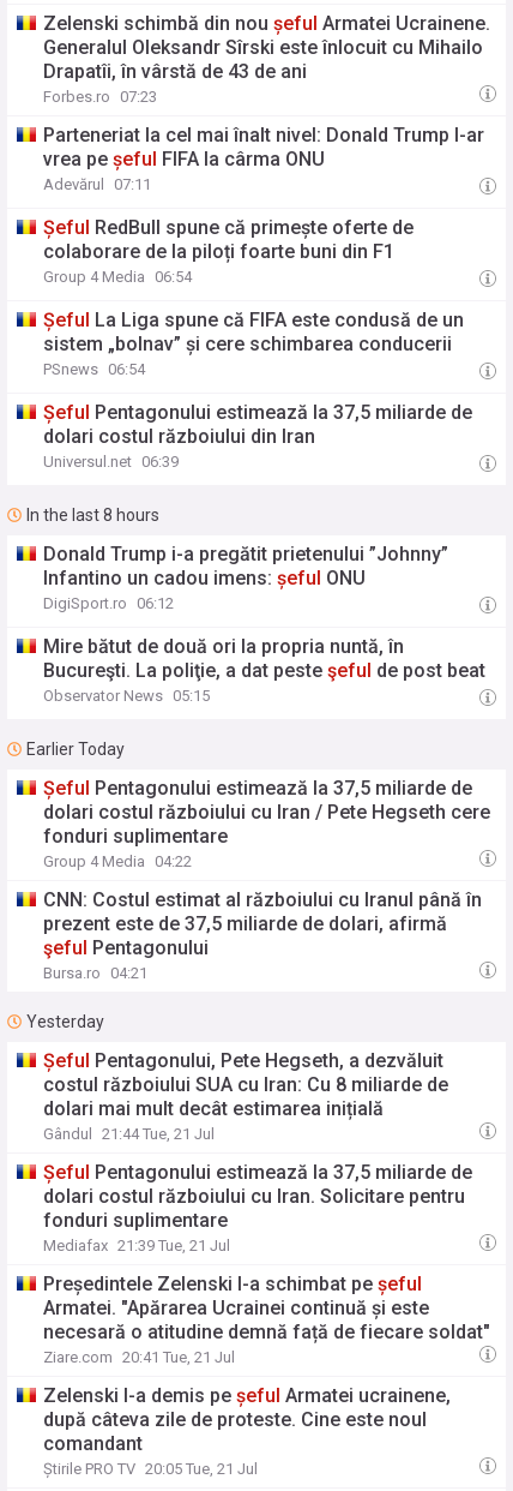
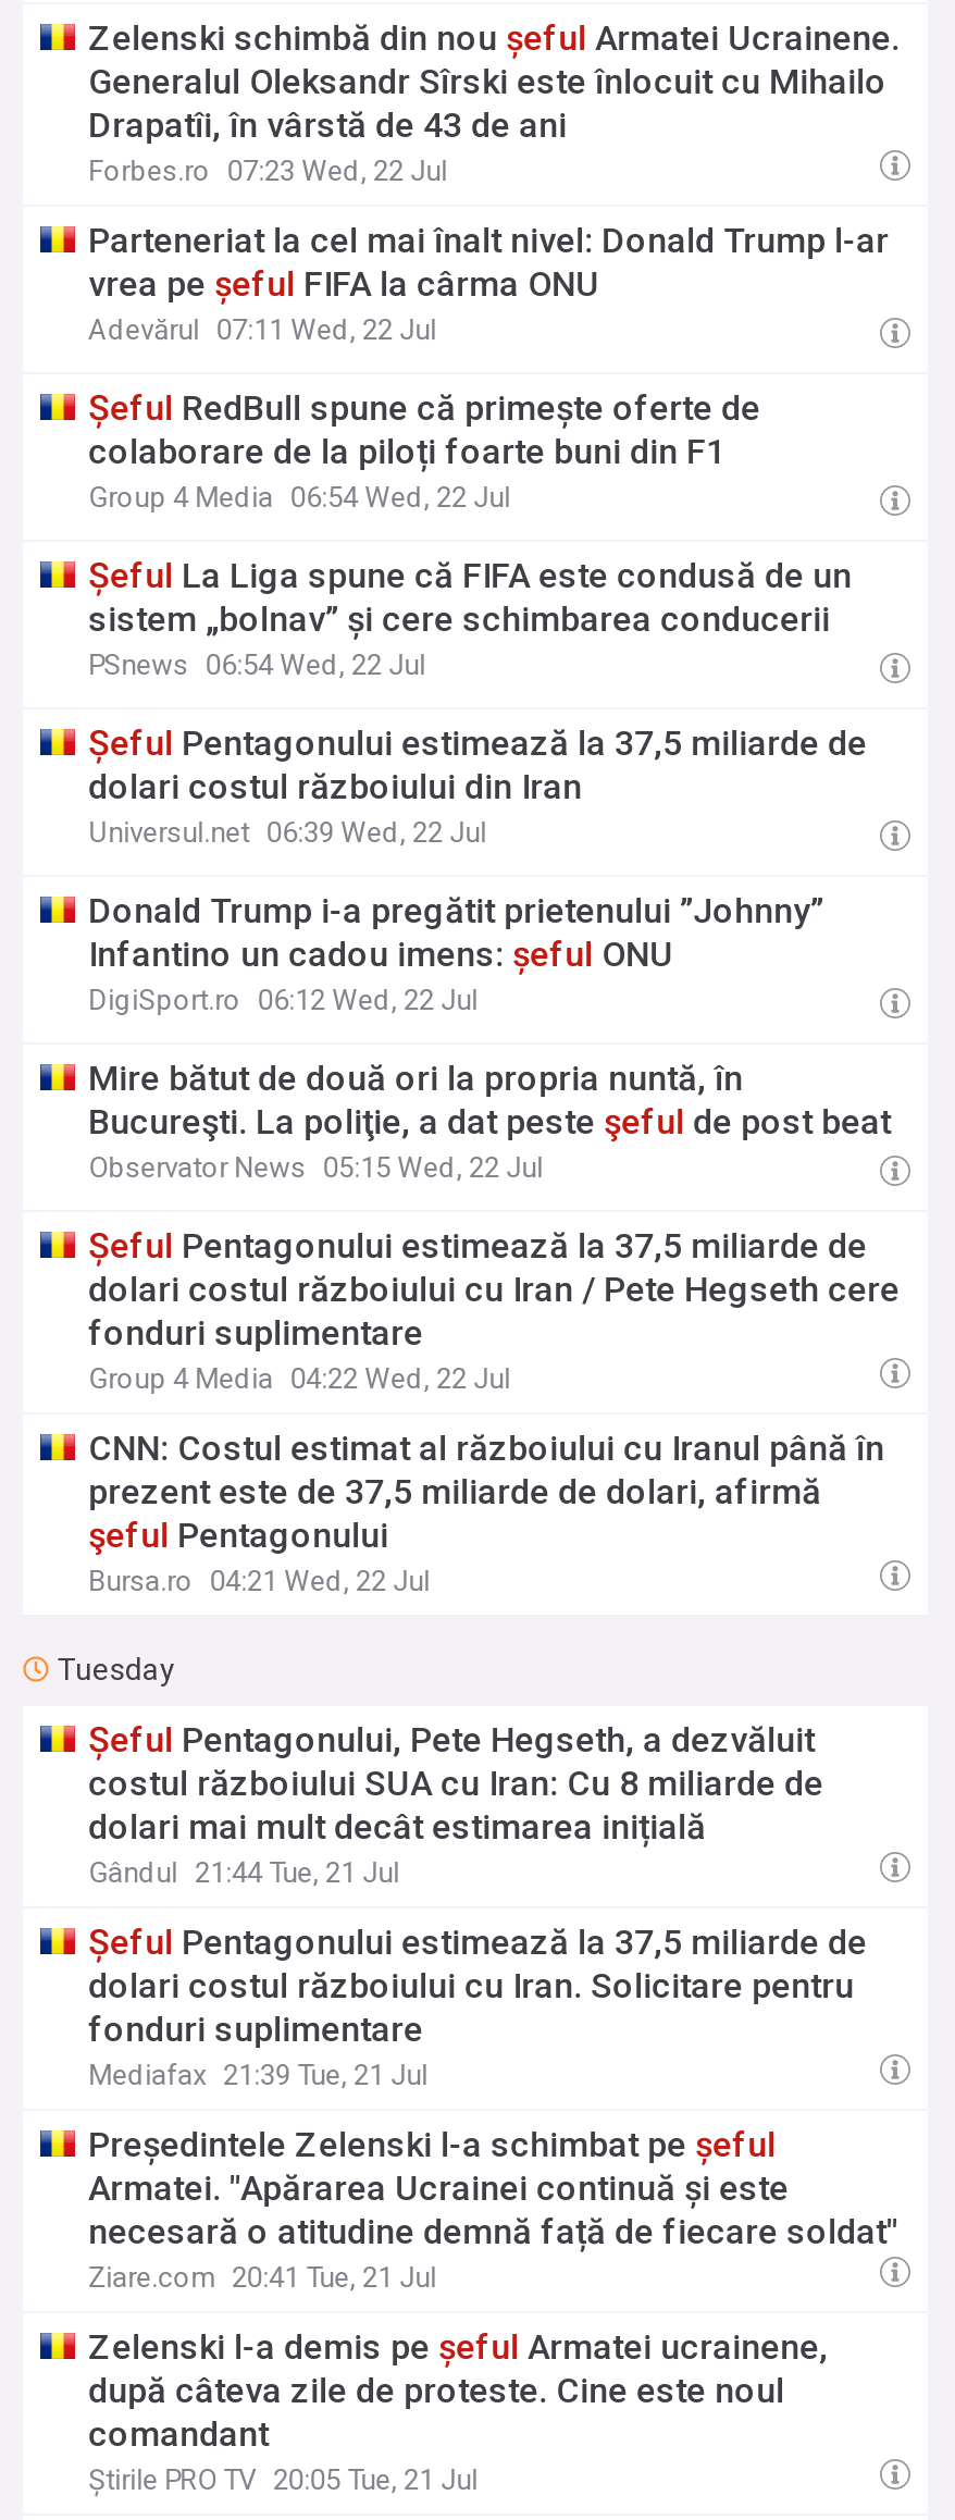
[43,88,157,106] Forbes.ro 07:23 -> [88,155,447,187] Forbes.ro 07:23 Wed, 22 Jul
[43,175,151,193] Adevărul 07:11 -> [88,313,436,346] Adevărul 07:11 Wed, 22 Jul
[43,268,192,286] Group 4 Media 06:54 -> [88,481,510,514] Group 4 Media 06:54 Wed, 22 Jul
[43,360,145,378] PSnews 06:54 -> [88,648,426,681] PSnews 06:54 Wed, 22 Jul
[26,453,179,525] Universul.net 06:39 | In the last 8 hours -> [88,816,486,849] Universul.net 06:39 Wed, 22 Jul
[43,594,174,612] DigiSport.ro 06:12 -> [88,984,478,1016] DigiSport.ro 06:12 Wed, 22 Jul
[26,687,210,759] Observator News 05:15 | Earlier Today -> [88,1151,543,1184] Observator News 05:15 Wed, 22 Jul
[43,852,192,870] Group 4 Media 04:22 -> [88,1362,510,1395] Group 4 Media 04:22 Wed, 22 Jul
[43,964,148,982] Bursa.ro 04:21 -> [88,1565,430,1597] Bursa.ro 04:21 Wed, 22 Jul
[26,1012,104,1031] Yesterday -> [58,1652,175,1687] Tuesday

